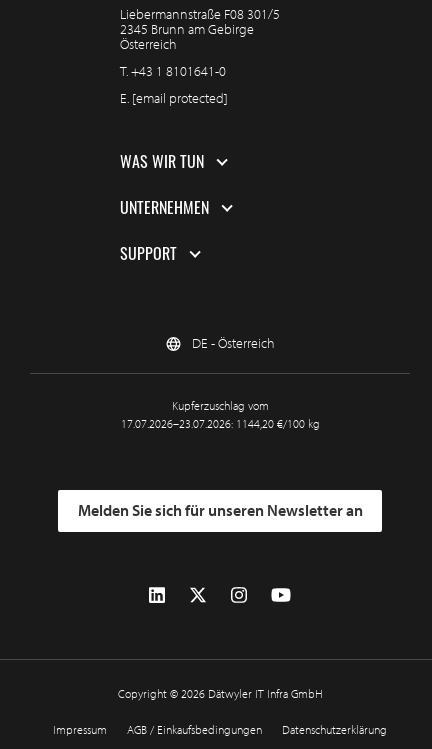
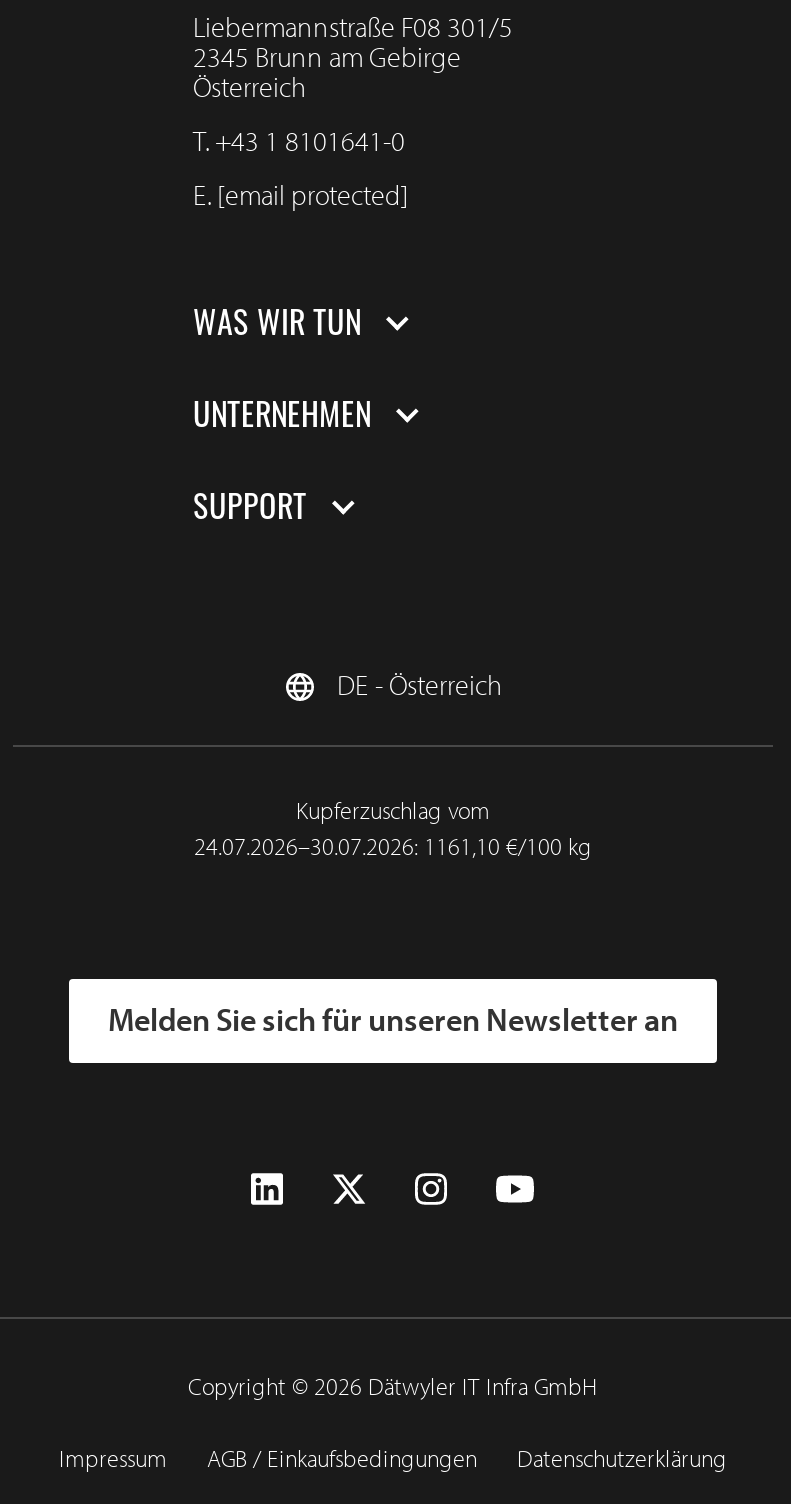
[120,416,319,431] 17.07.2026–23.07.2026: 1144,20 €/100 kg -> [194,832,592,862] 24.07.2026–30.07.2026: 1161,10 €/100 kg

